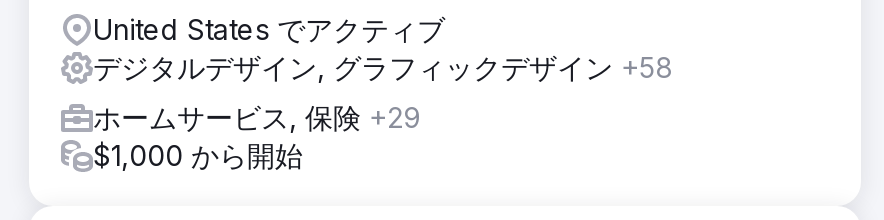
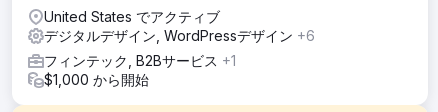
[93,50,673,84] デジタルデザイン, グラフィックデザイン+58 -> [44,27,315,44] デジタルデザイン, WordPressデザイン+6
[93,100,421,134] ホームサービス, 保険+29 -> [44,52,236,69] フィンテック, B2Bサービス+1

